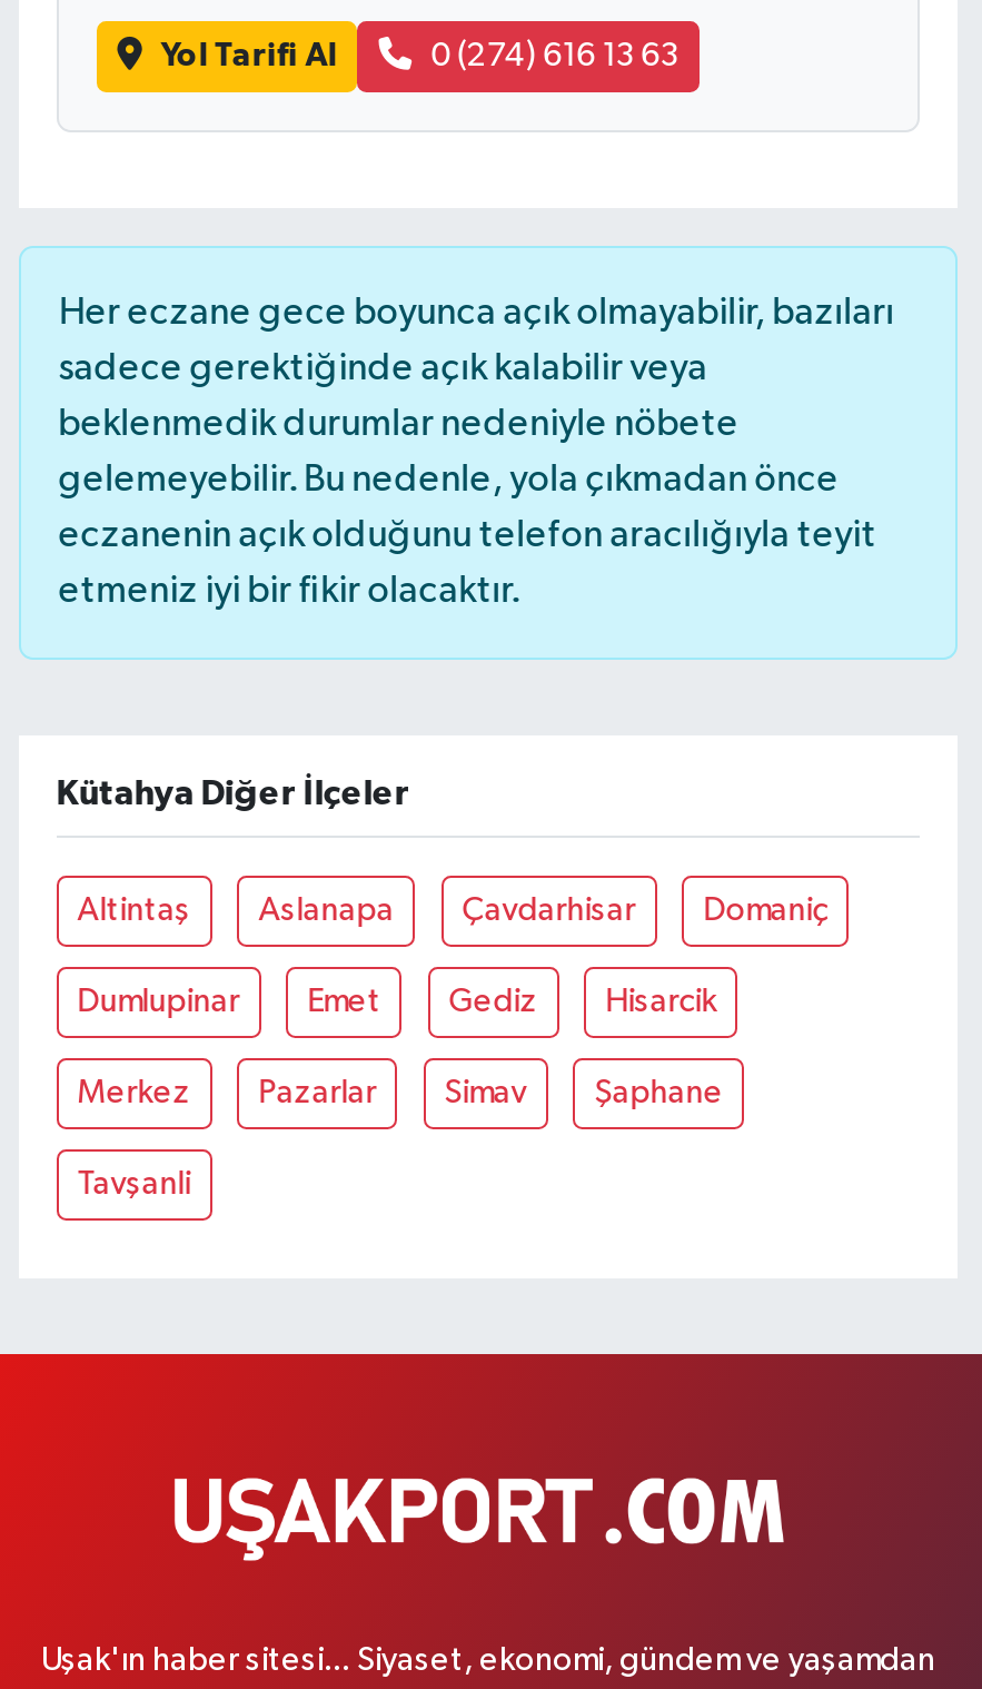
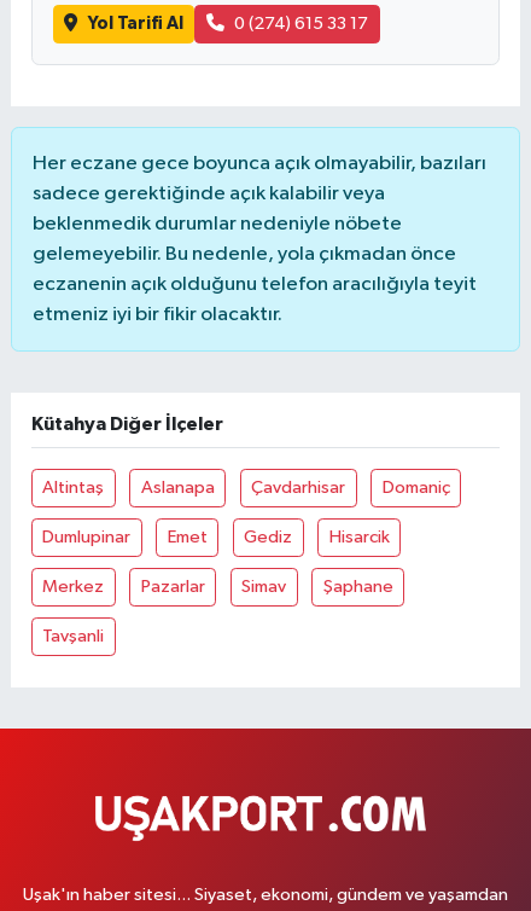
[431,39,678,72] 0 (274) 616 13 63 -> [234,14,368,33] 0 (274) 615 33 17

